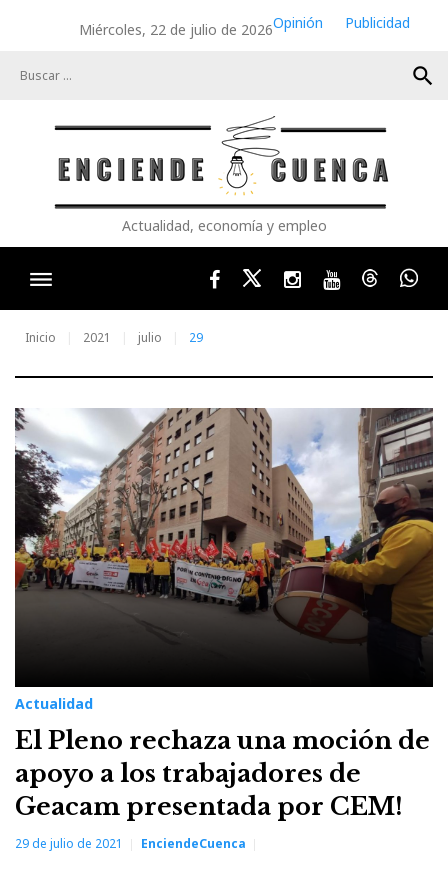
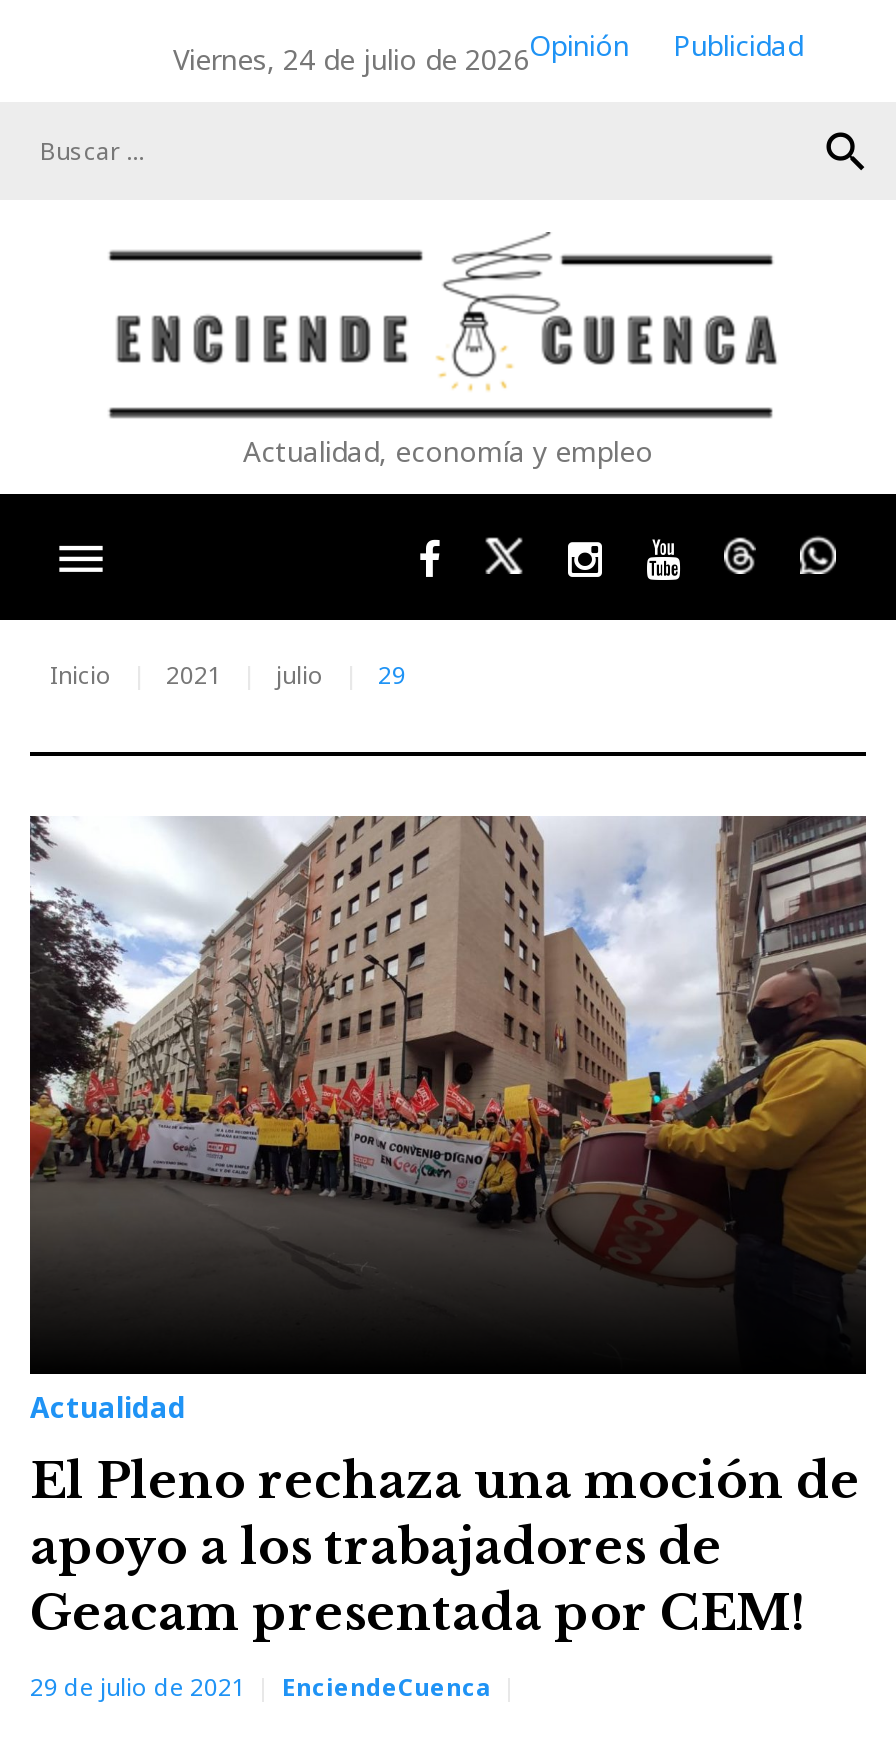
[78,13,322,39] Miércoles, 22 de julio de 2026Opinión -> [173,26,629,78] Viernes, 24 de julio de 2026Opinión

